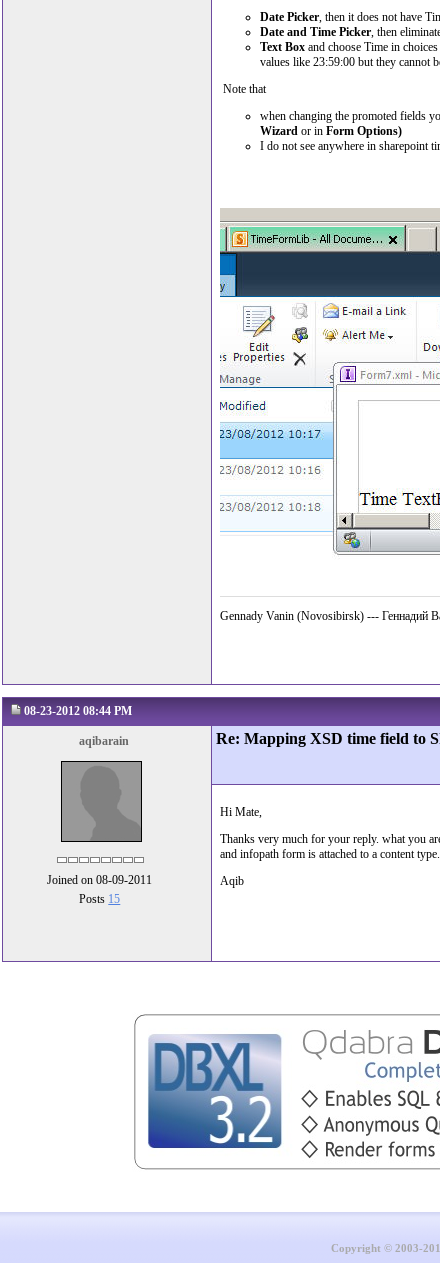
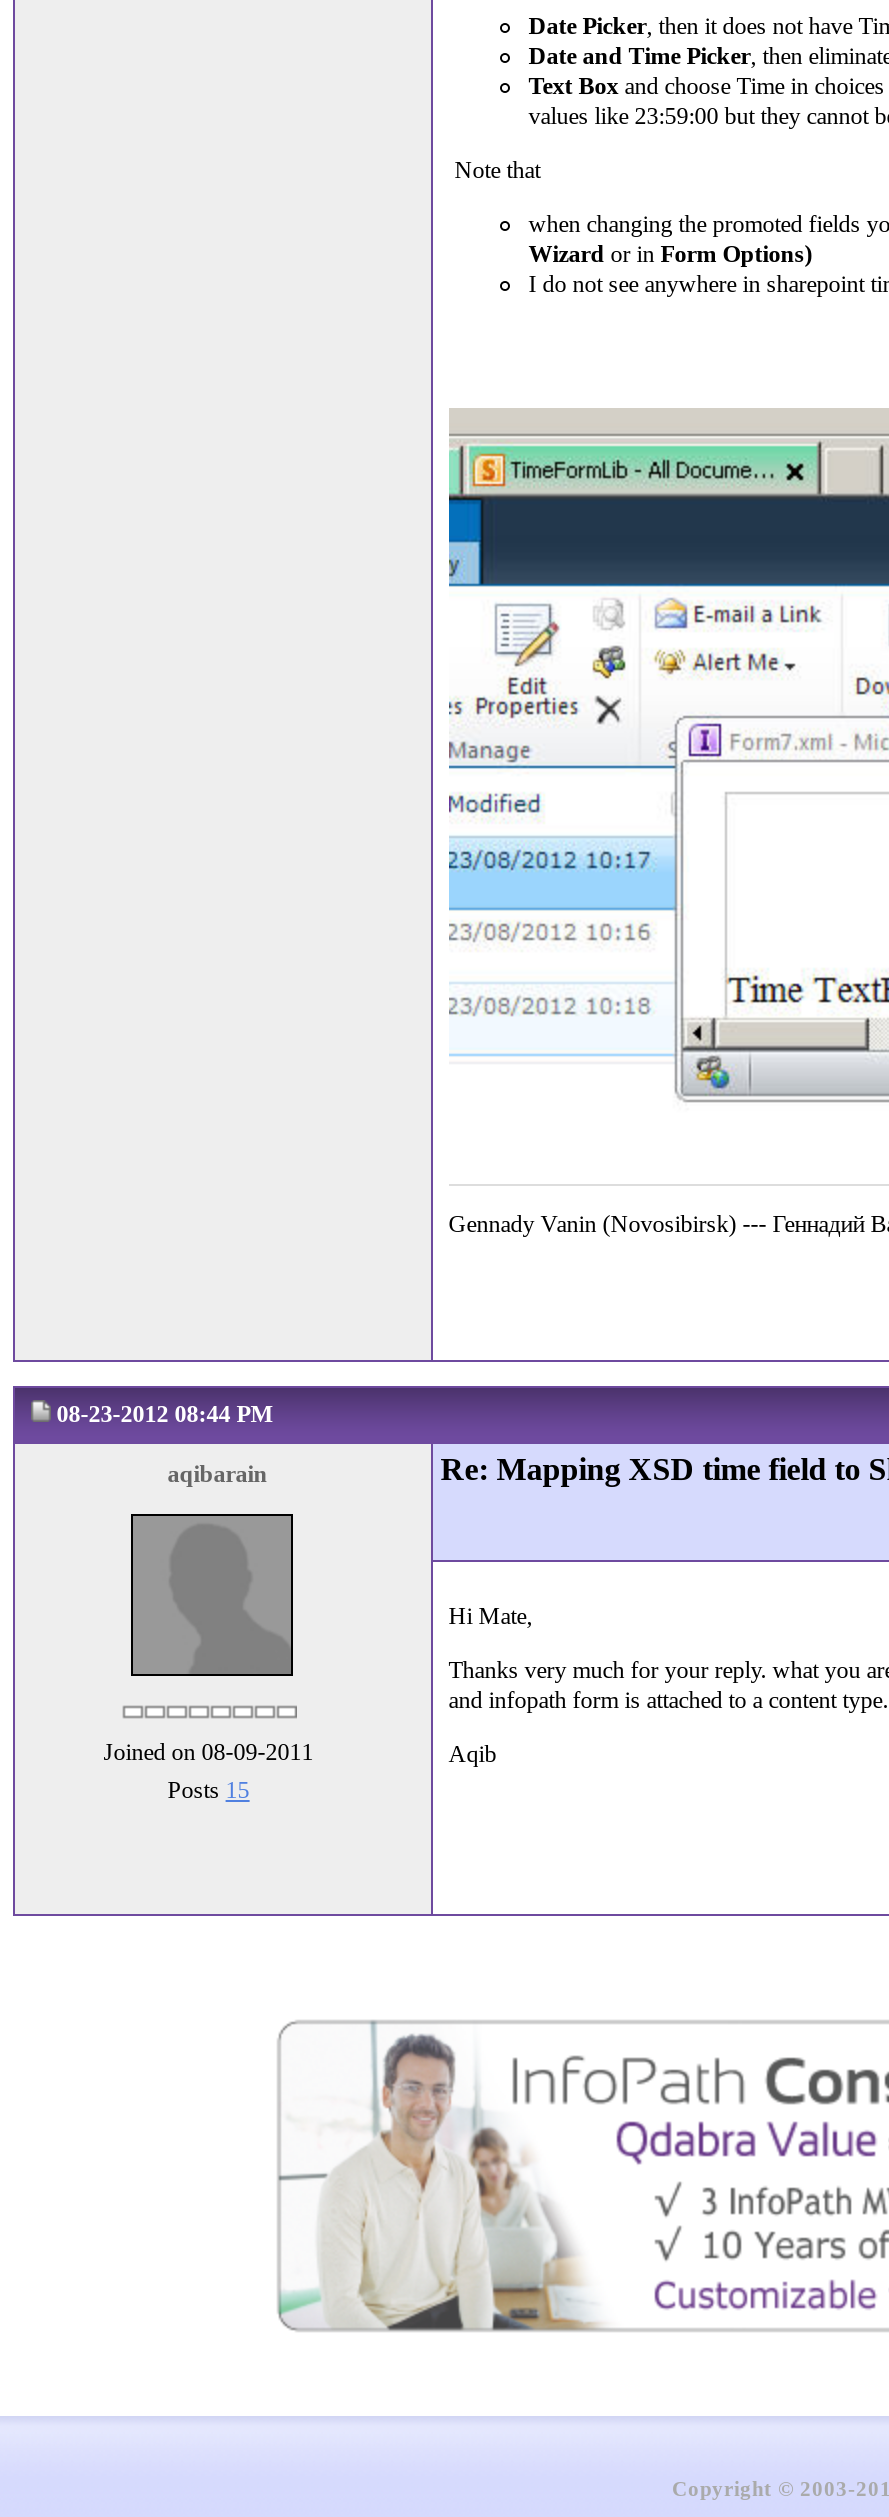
[136,1016,437,1168] [image] -> [279,2022,883,2330] [image]

